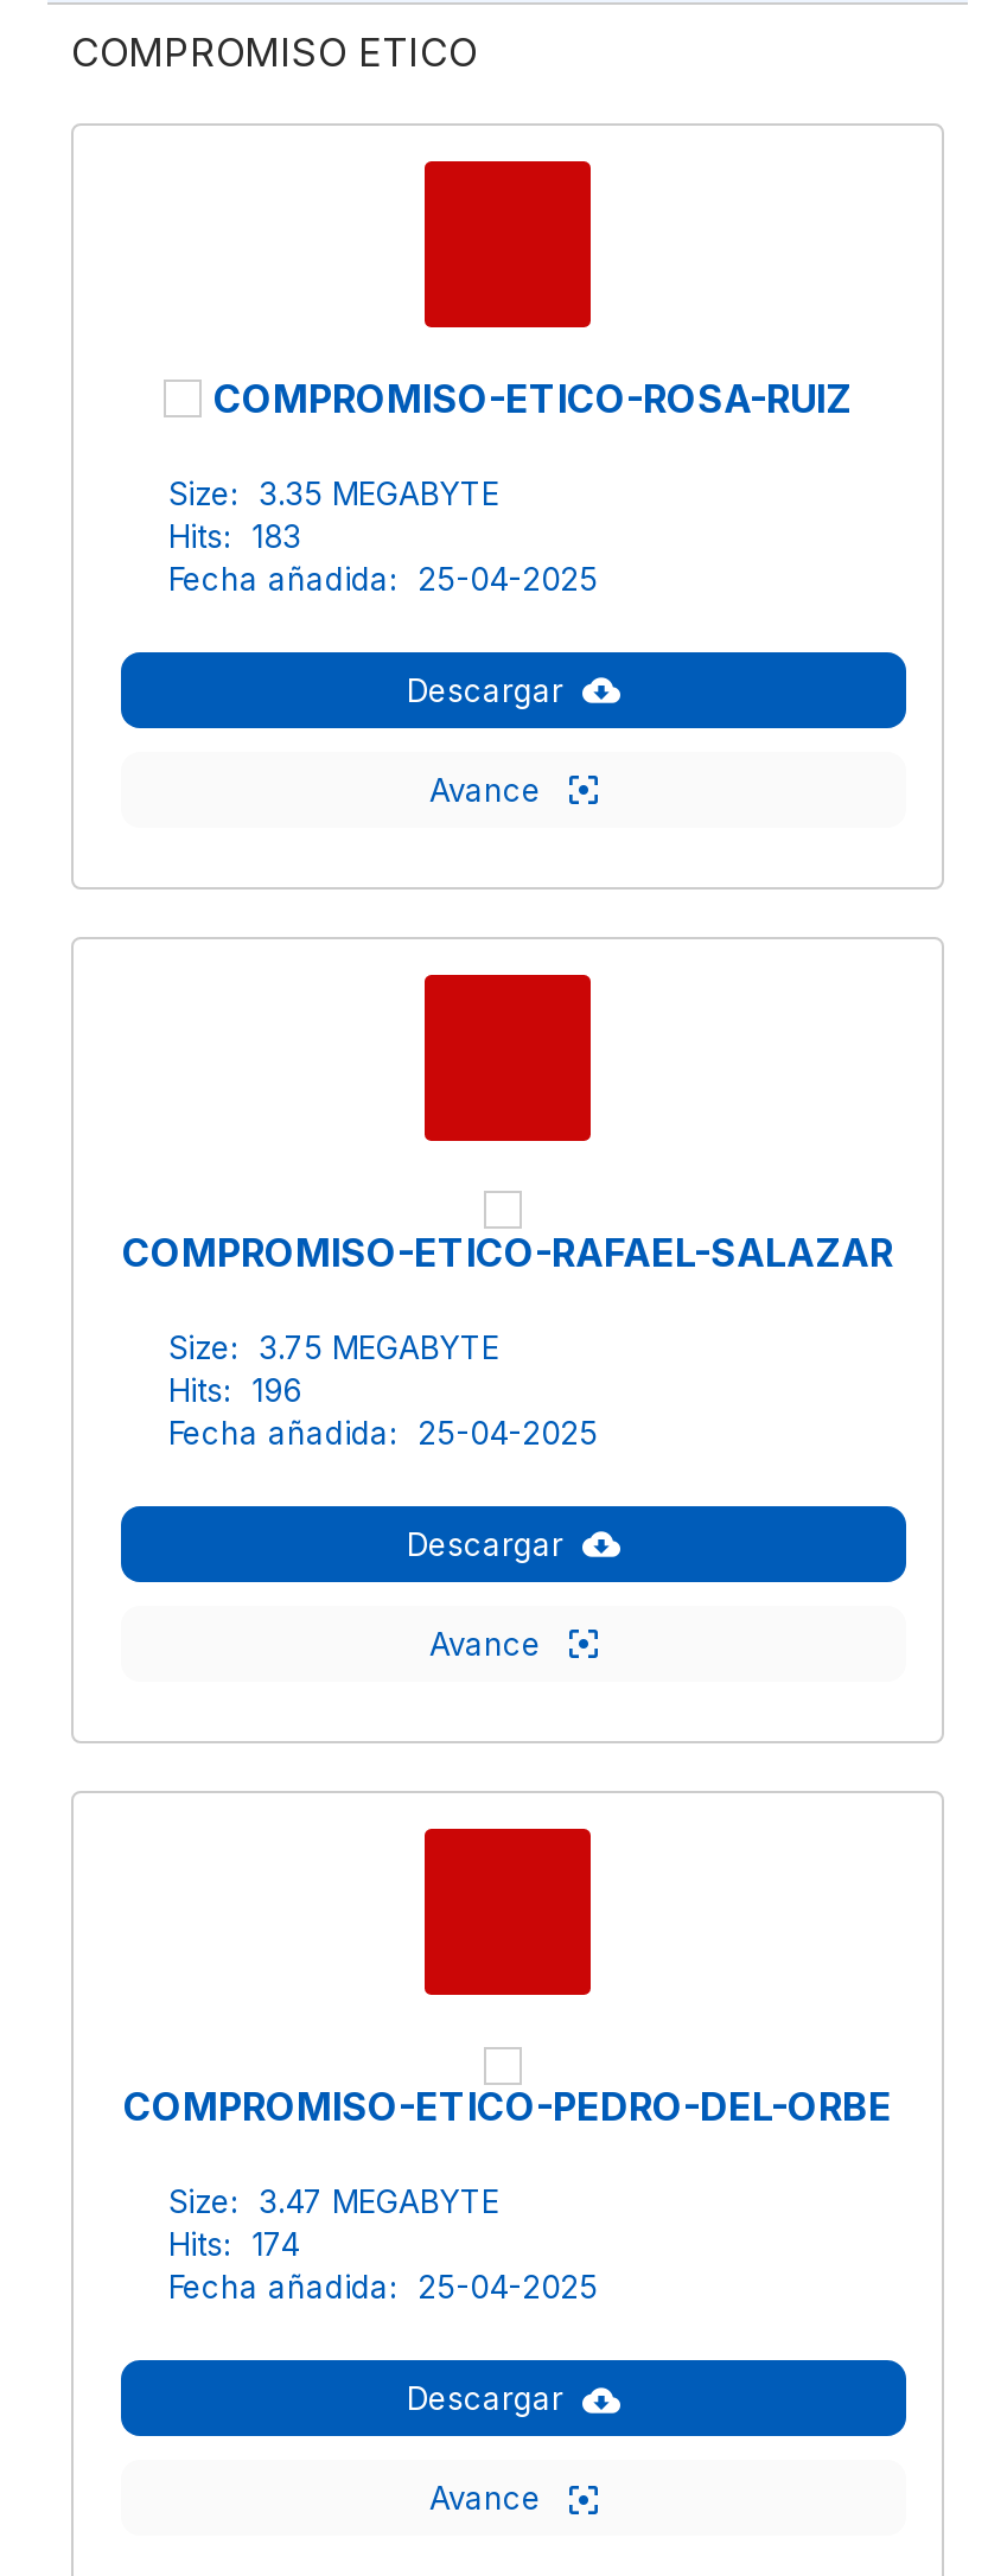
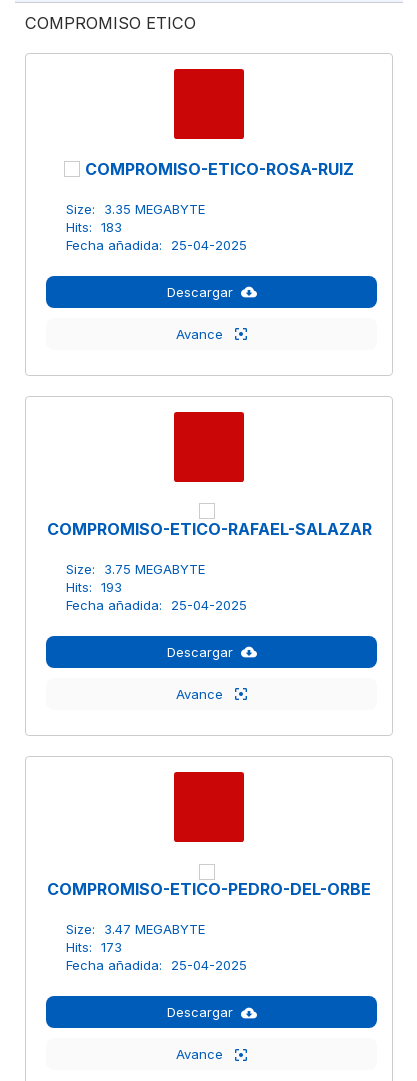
[168,1371,301,1409] Hits: 196 -> [66,579,122,595] Hits: 193
[168,2225,299,2263] Hits: 174 -> [66,939,122,955] Hits: 173

